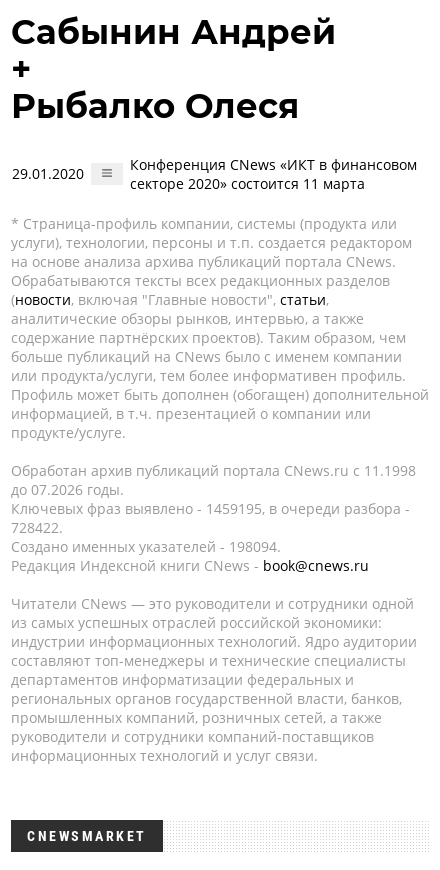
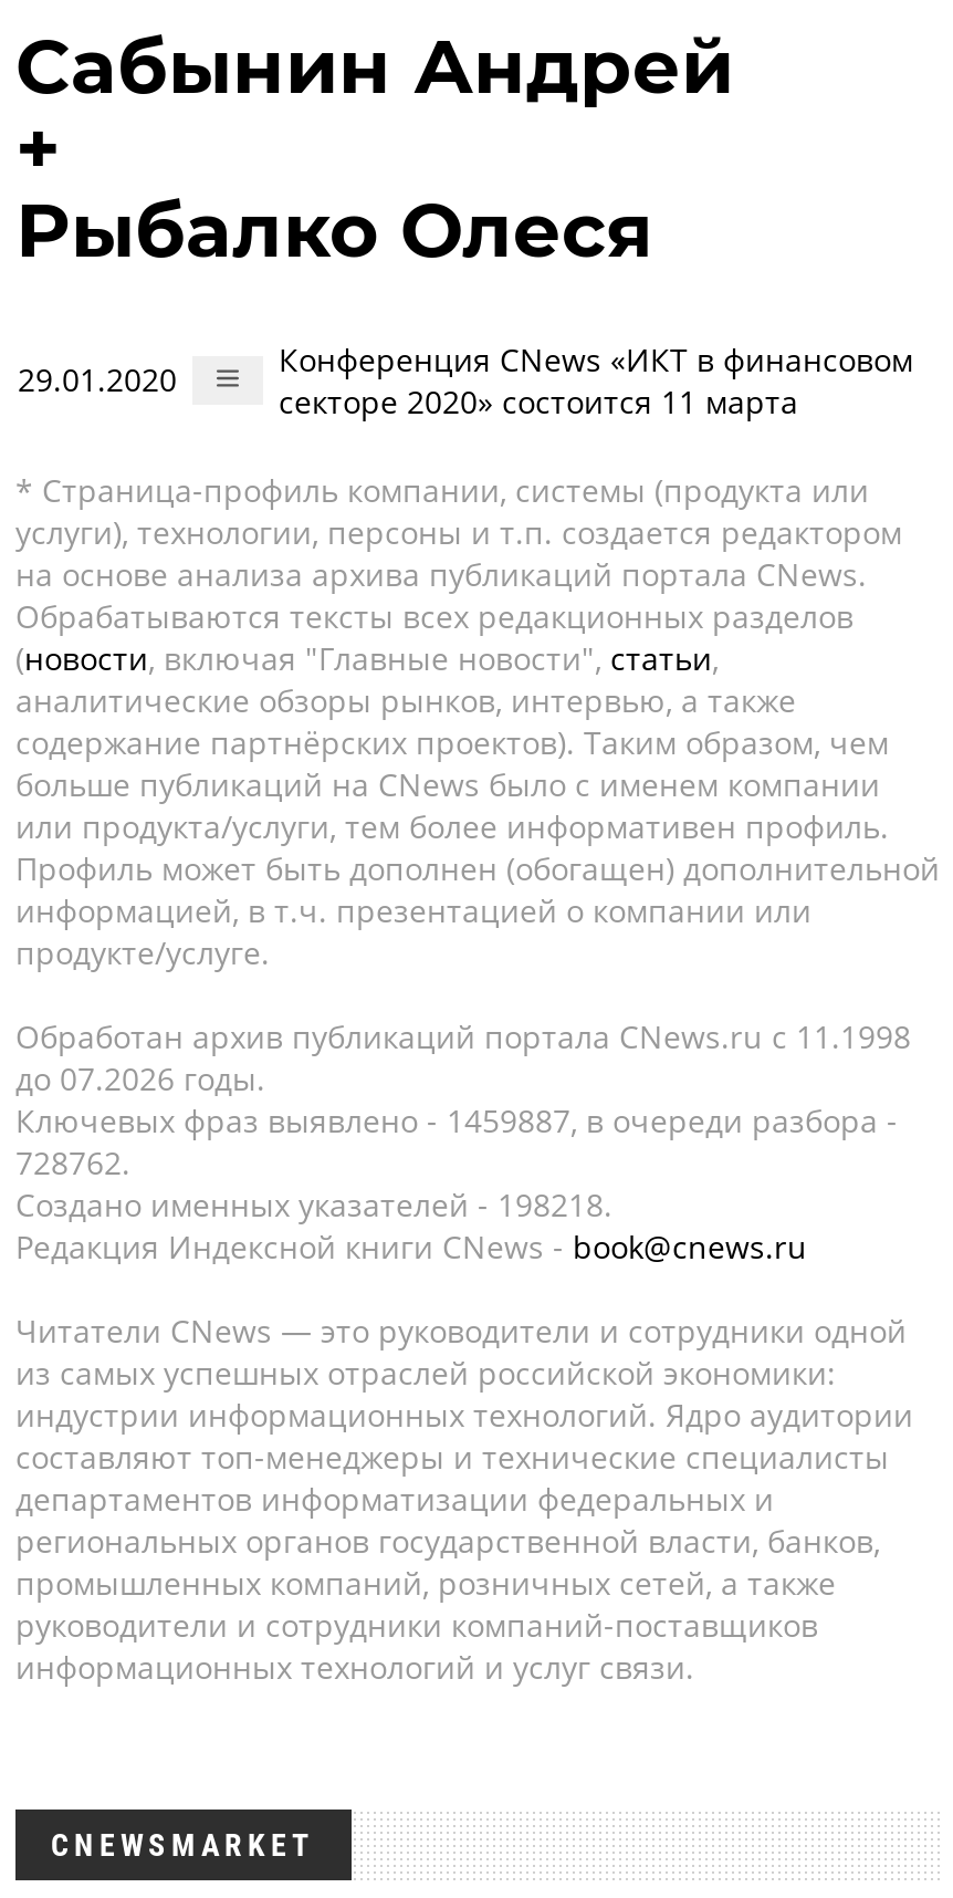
[11,499,410,518] Ключевых фраз выявлено - 1459195, в очереди разбора - -> [15,1099,898,1141] Ключевых фраз выявлено - 1459887, в очереди разбора -
[11,518,63,537] 728422. -> [15,1141,130,1183] 728762.
[11,537,281,556] Создано именных указателей - 198094. -> [15,1183,612,1226] Создано именных указателей - 198218.

